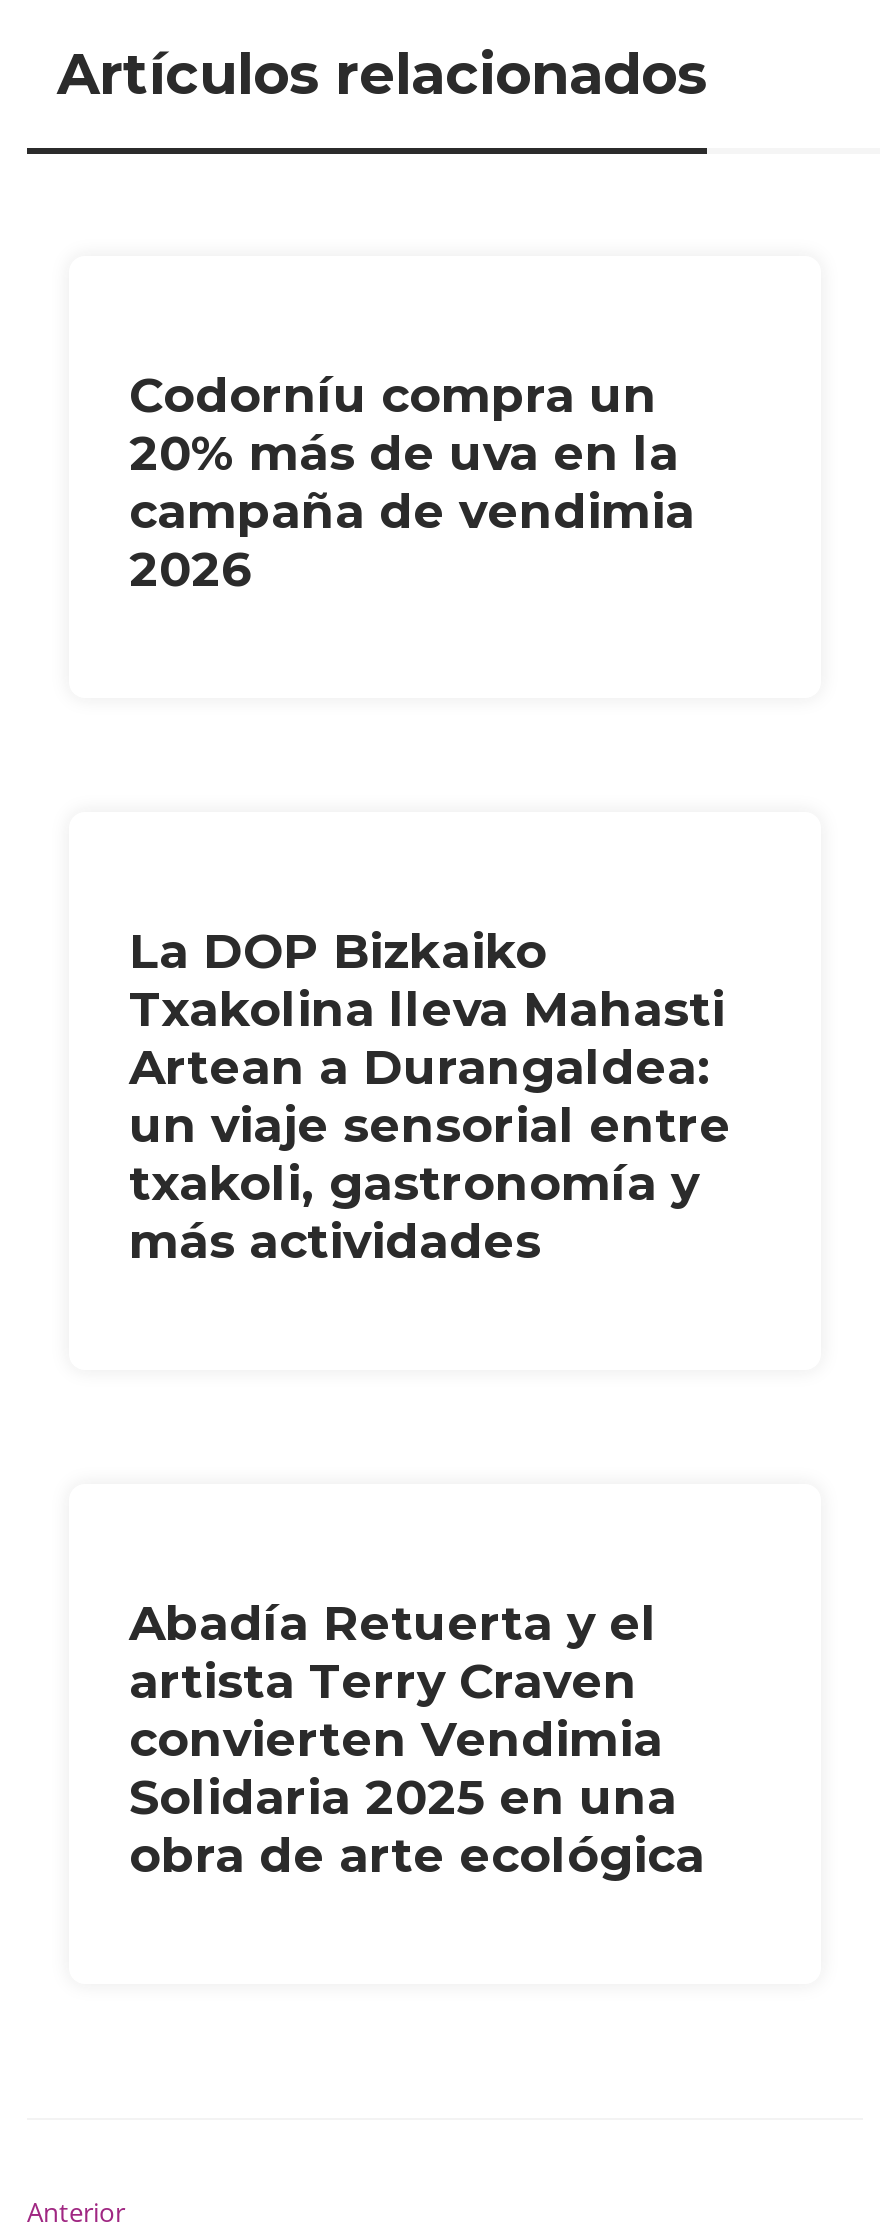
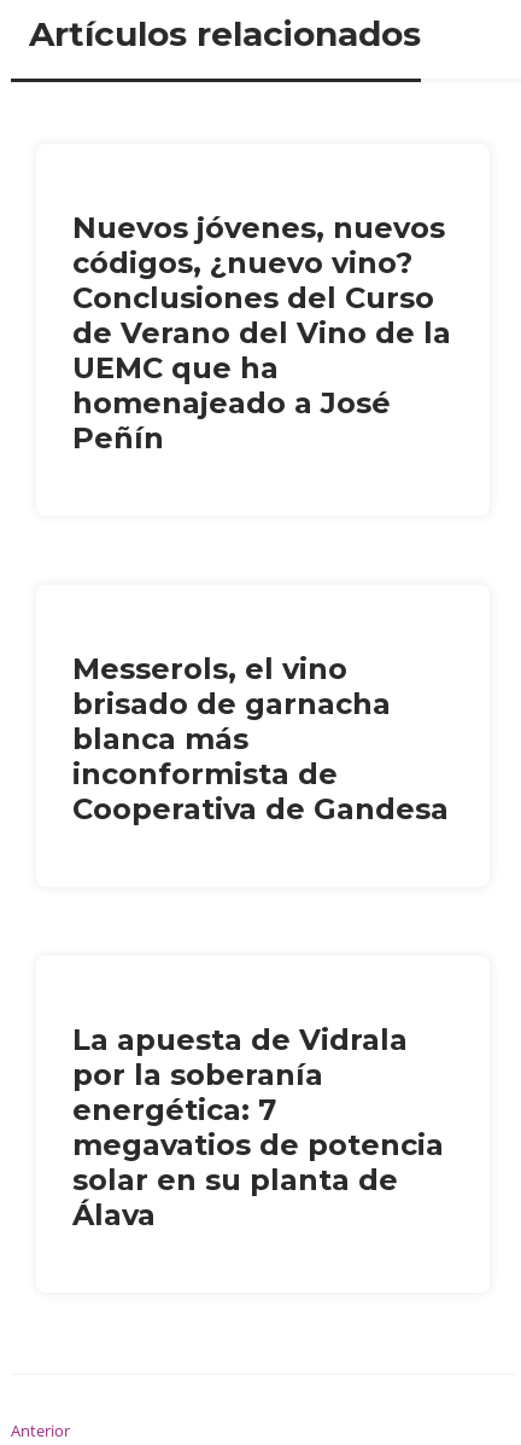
[129,366,695,598] Codorníu compra un | 20% más de uva en la | campaña de vendimia | 2026 -> [72,210,451,455] Nuevos jóvenes, nuevos | códigos, ¿nuevo vino? | Conclusiones del Curso | de Verano del Vino de la | UEMC que ha | homenajeado a José | Peñín
[129,922,731,1270] La DOP Bizkaiko | Txakolina lleva Mahasti | Artean a Durangaldea: | un viaje sensorial entre | txakoli, gastronomía y | más actividades -> [72,651,449,826] Messerols, el vino | brisado de garnacha | blanca más | inconformista de | Cooperativa de Gandesa
[129,1594,705,1884] Abadía Retuerta y el | artista Terry Craven | convierten Vendimia | Solidaria 2025 en una | obra de arte ecológica -> [72,1022,444,1232] La apuesta de Vidrala | por la soberanía | energética: 7 | megavatios de potencia | solar en su planta de | Álava

